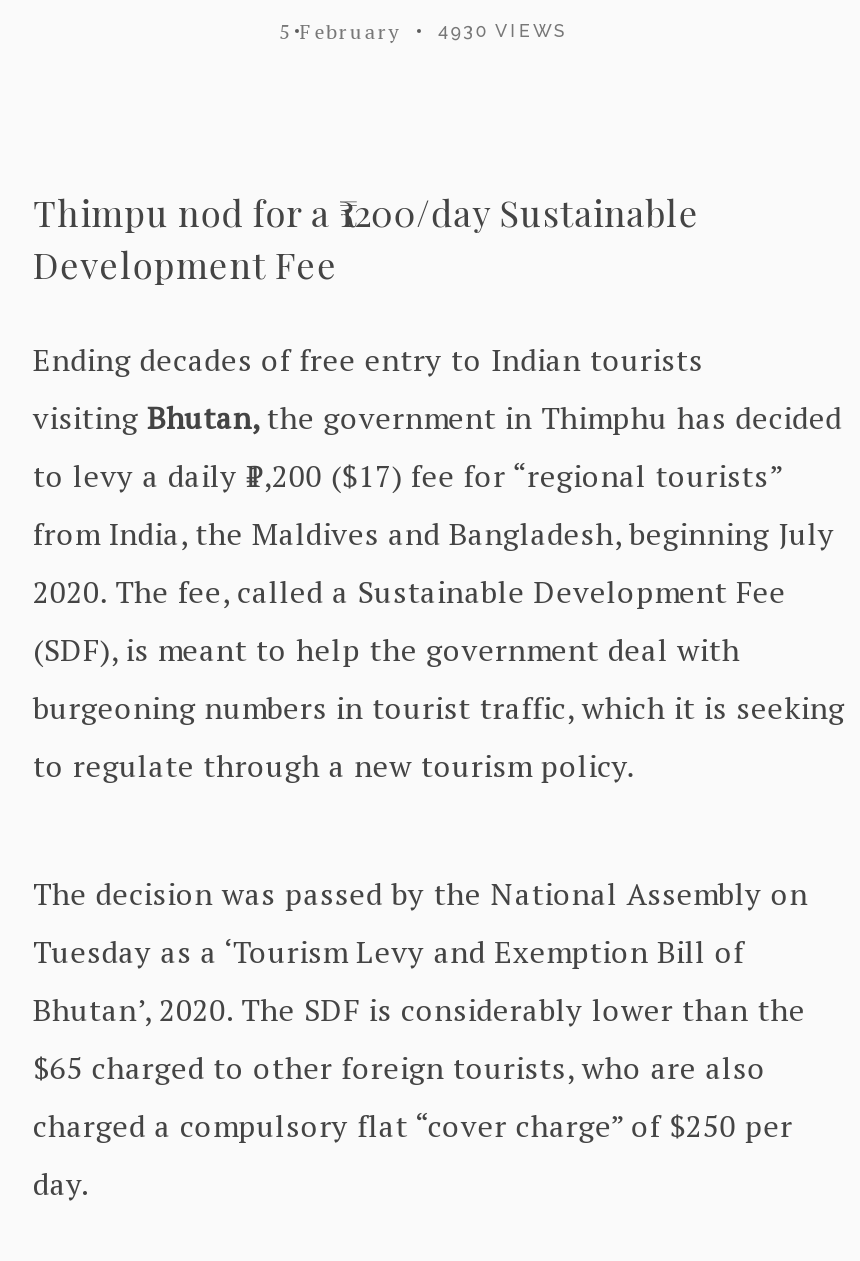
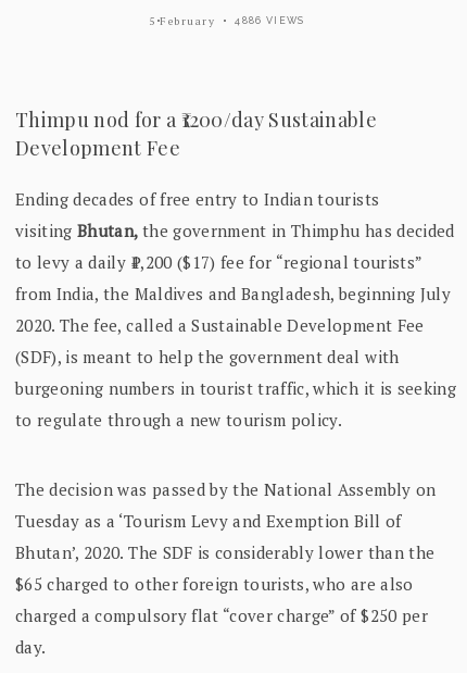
[279,18,567,44] 5 February 4930 VIEWS -> [149,14,305,28] 5 February 4886 VIEWS

